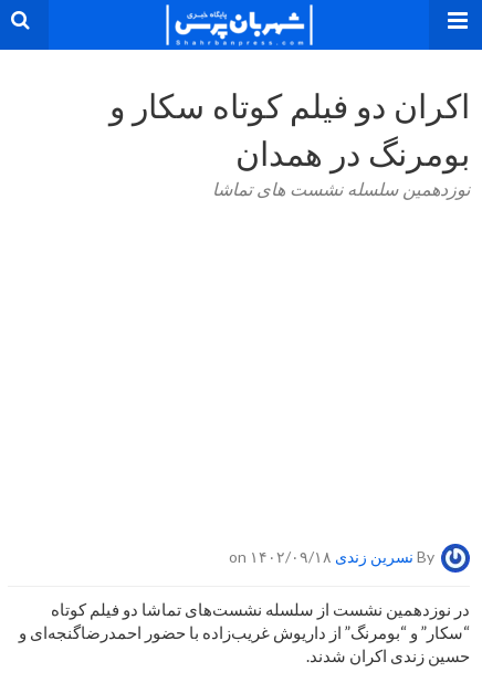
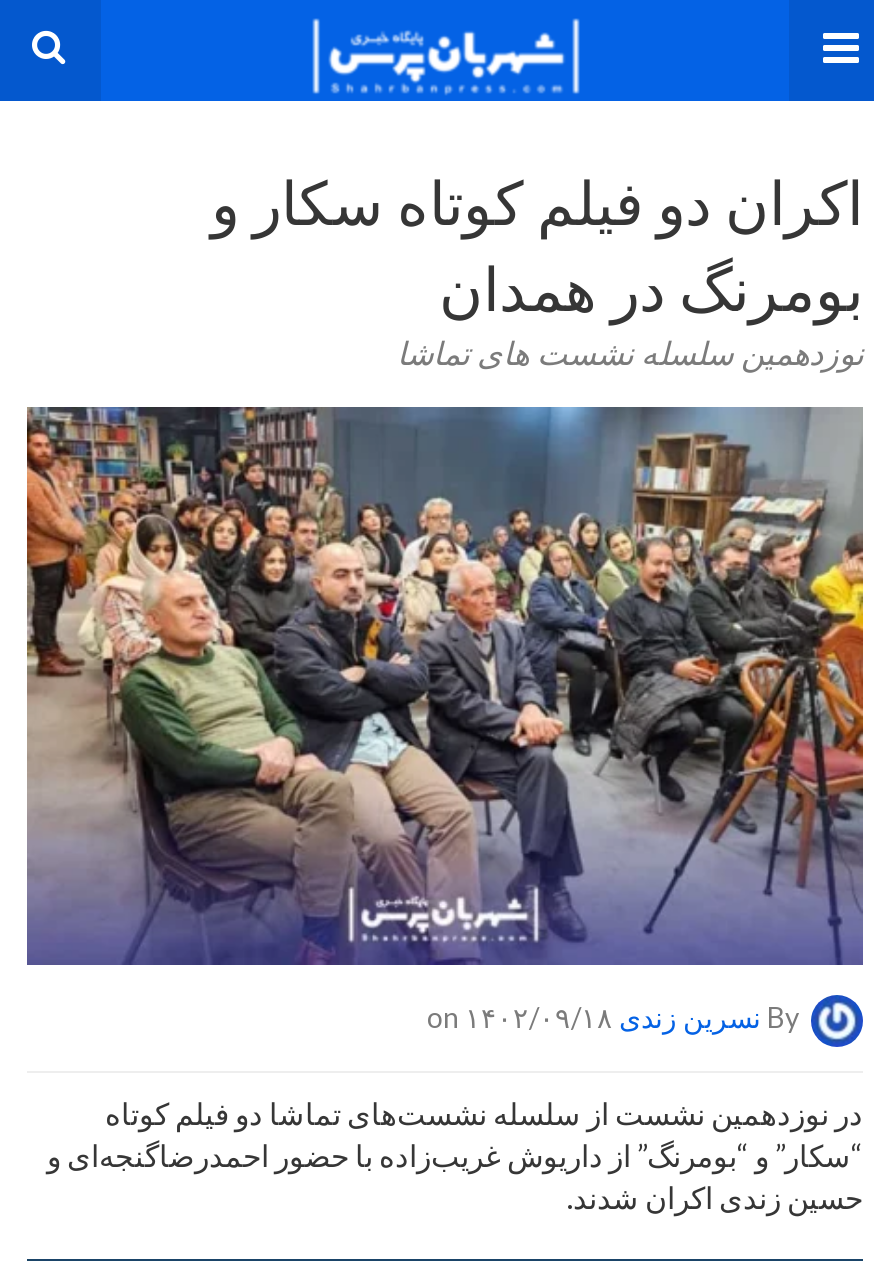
none -> [25,405,865,967] [image]

